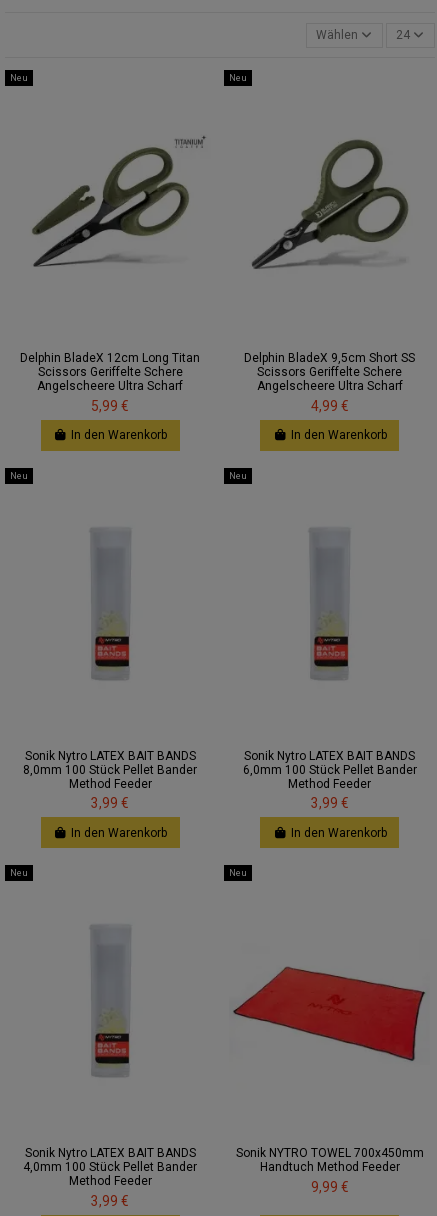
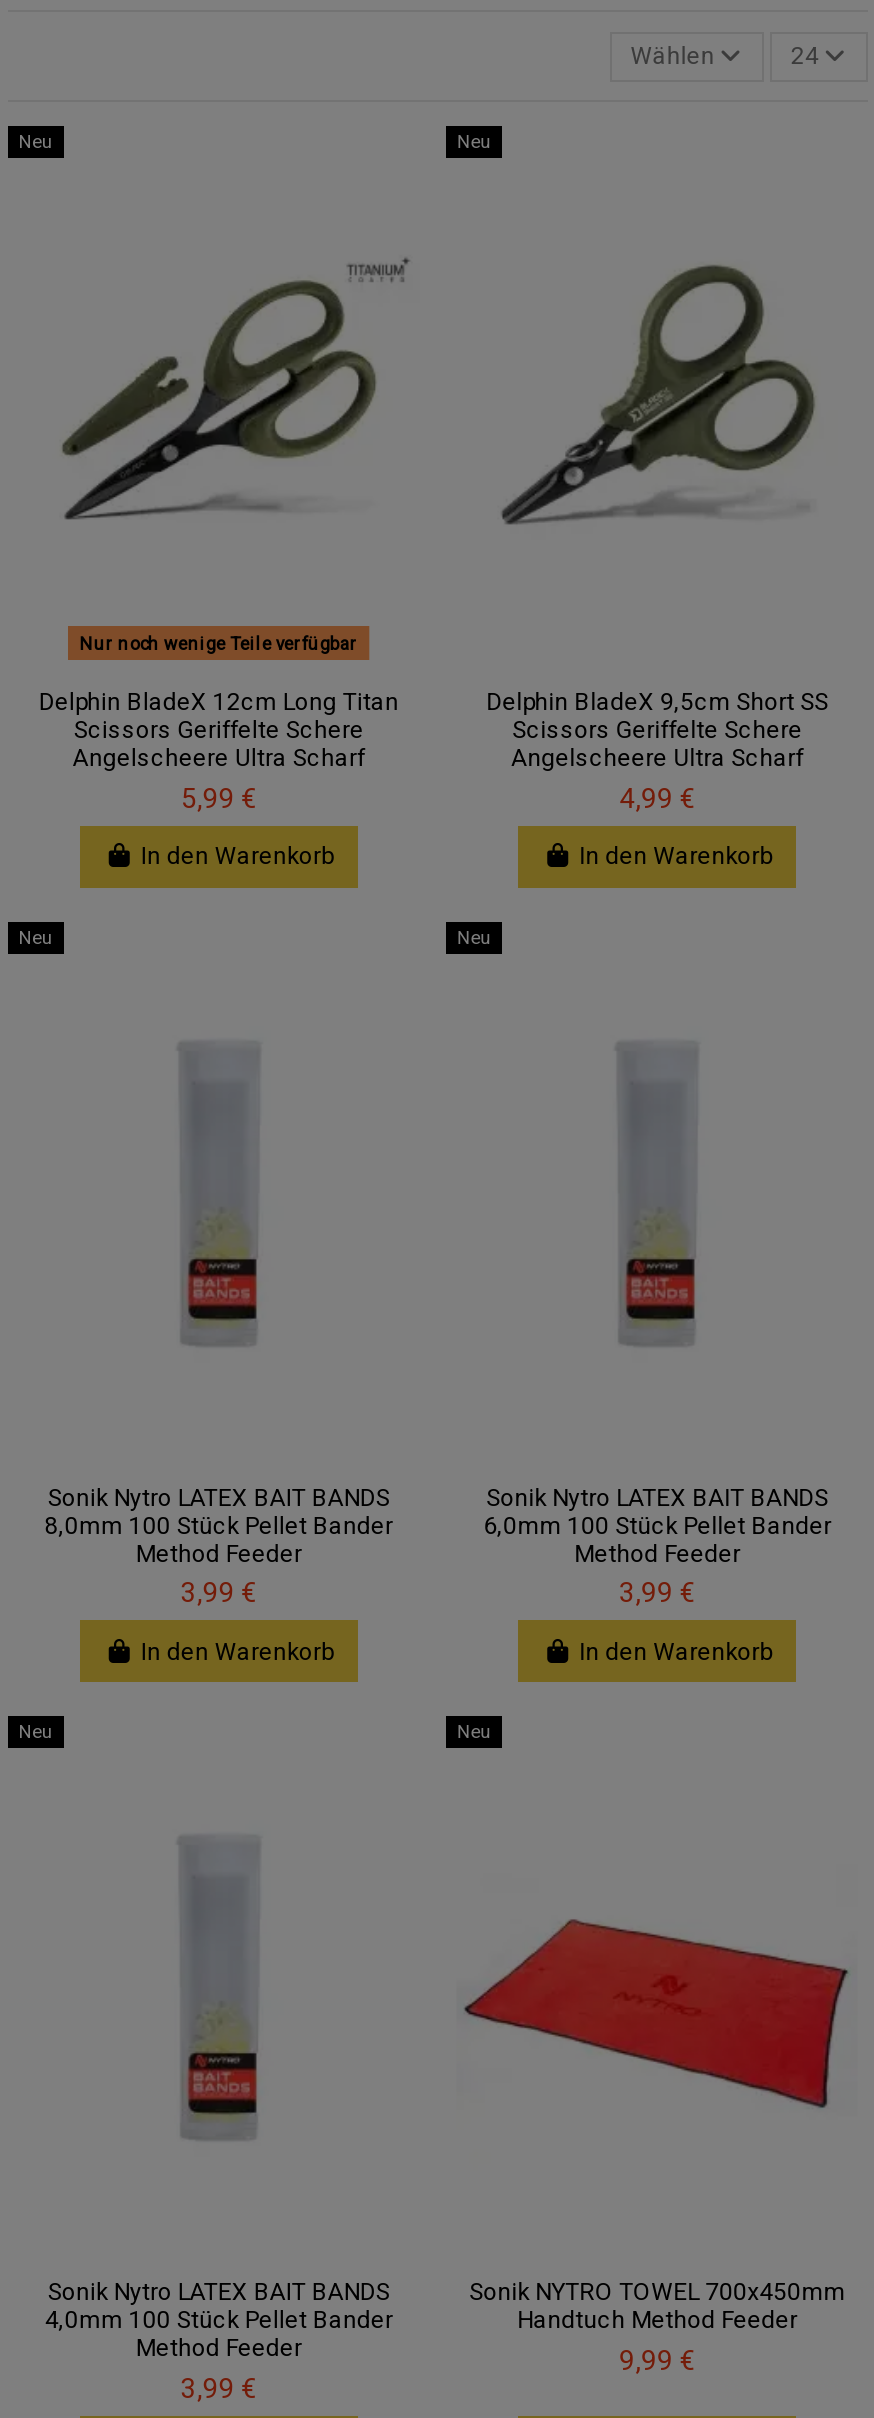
none -> [80,633,358,653] Nur noch wenige Teile verfügbar

